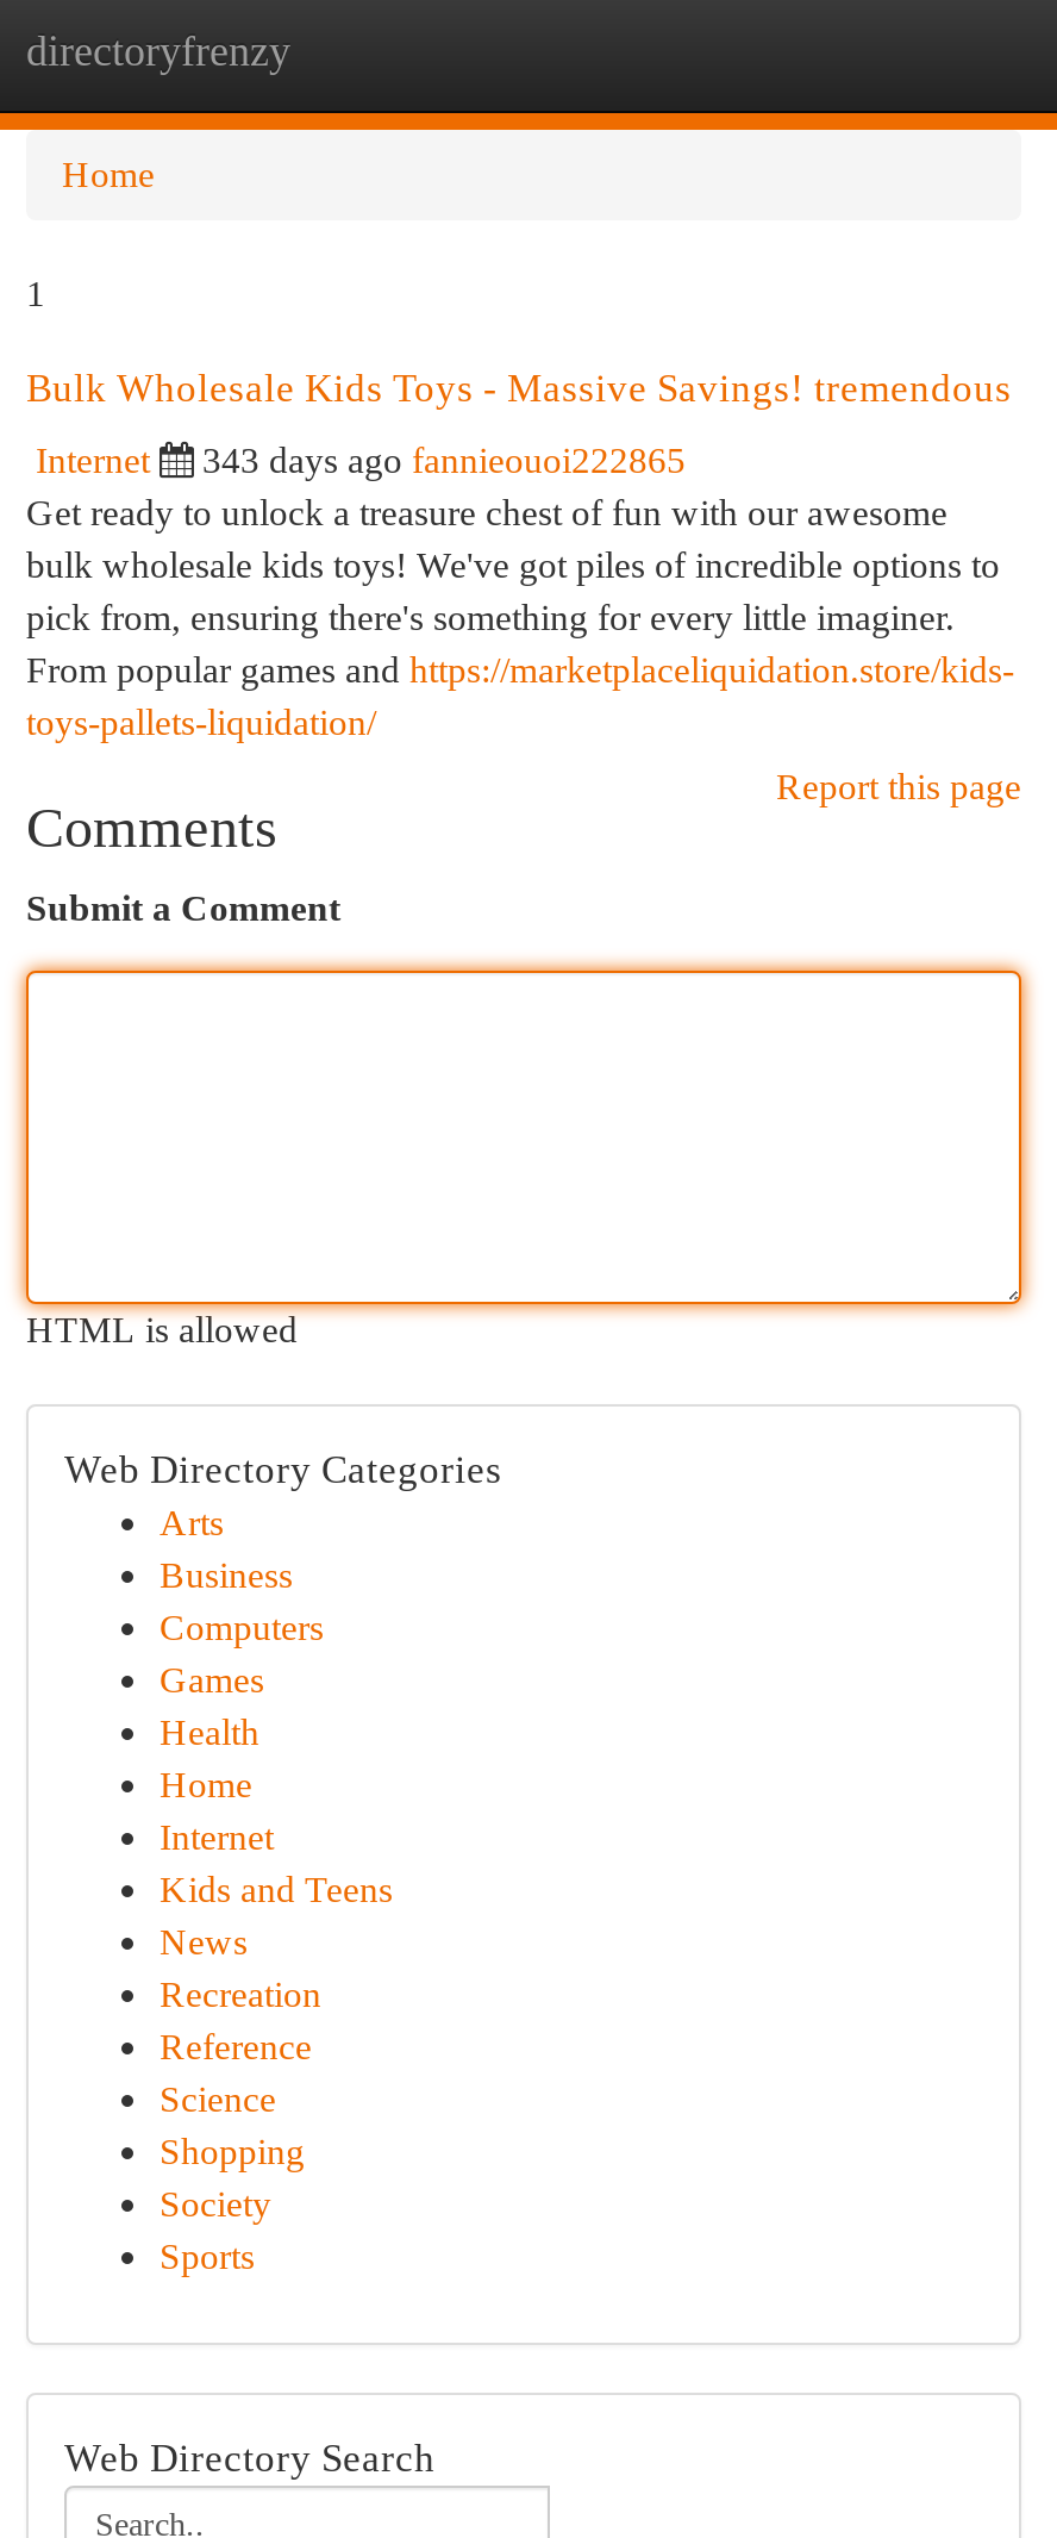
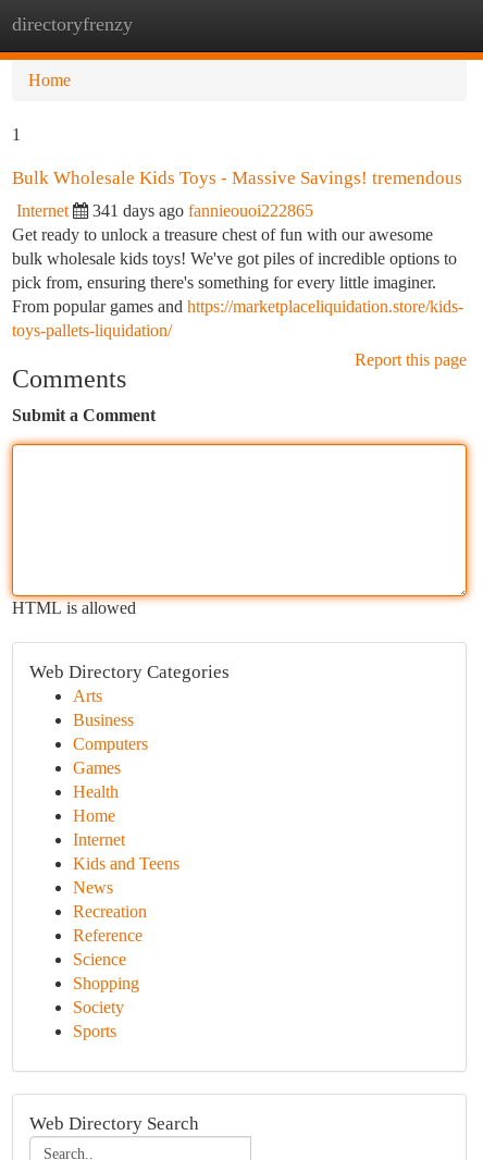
[202,439,686,480] 343 days ago fannieouoi222865 -> [92,201,313,220] 341 days ago fannieouoi222865

